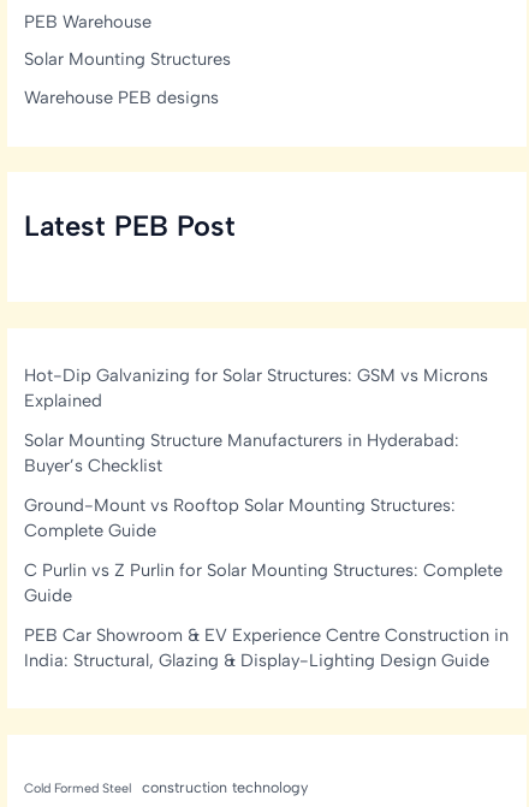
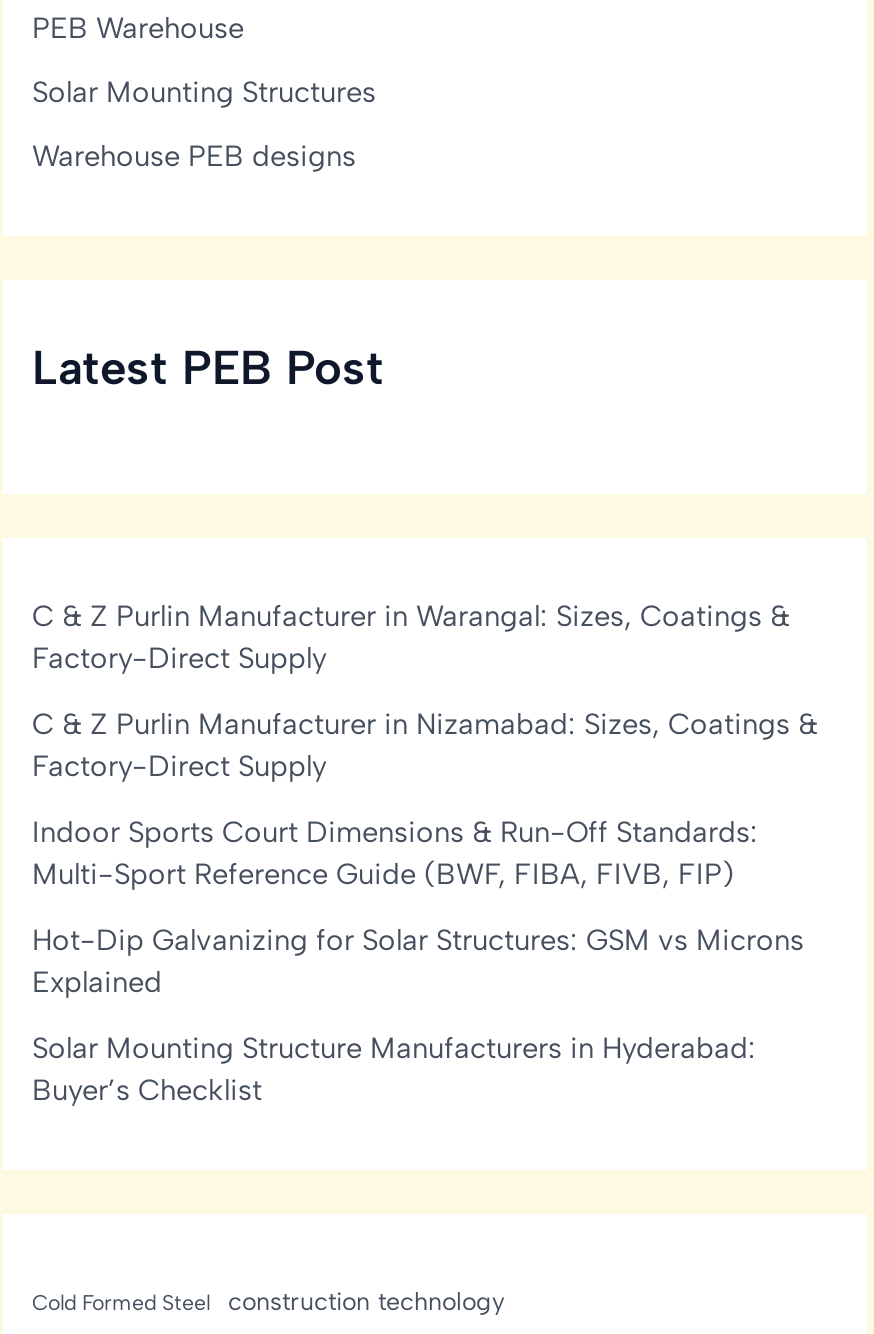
none -> [32,599,818,893] C & Z Purlin Manufacturer in Warangal: Sizes, Coatings & | Factory-Direct Supply | C & Z Purlin Manufacturer in Nizamabad: Sizes, Coatings & | Factory-Direct Supply | Indoor Sports Court Dimensions & Run-Off Standards: | Multi-Sport Reference Guide (BWF, FIBA, FIVB, FIP)
moved [25,364,489,476] -> [32,923,804,1109]: Hot-Dip Galvanizing for Solar Structures: GSM vs Microns | Explained | Solar Mounting Structure Manufacturers in Hyderabad: | Buyer’s Checklist
[25,494,509,671] Ground-Mount vs Rooftop Solar Mounting Structures: | Complete Guide | C Purlin vs Z Purlin for Solar Mounting Structures: Complete | Guide | PEB Car Showroom & EV Experience Centre Construction in | India: Structural, Glazing & Display-Lighting Design Guide -> none

